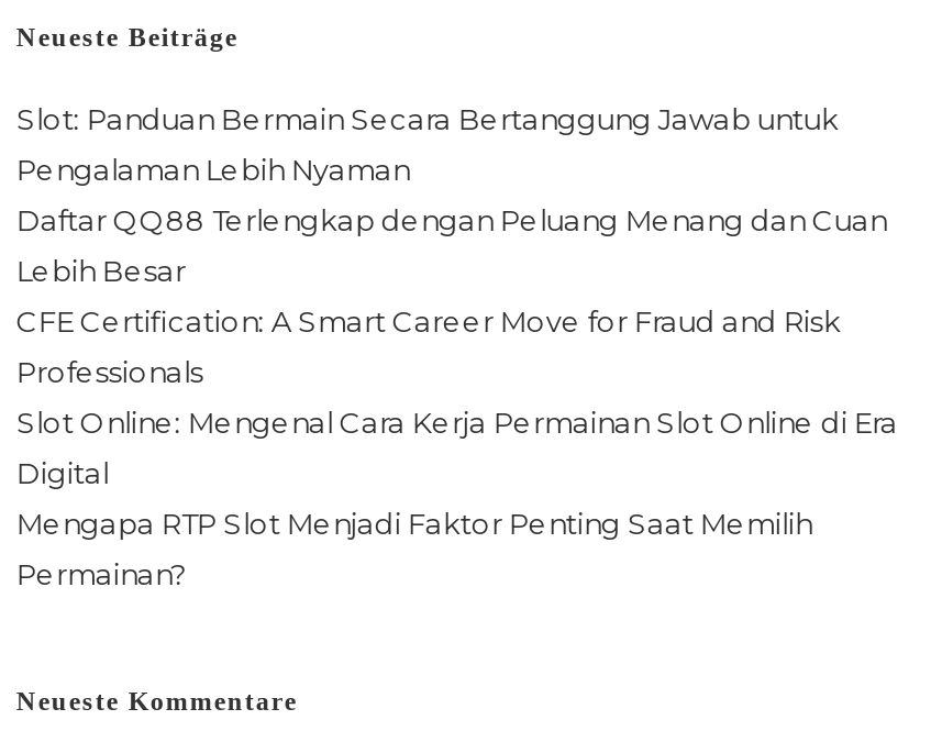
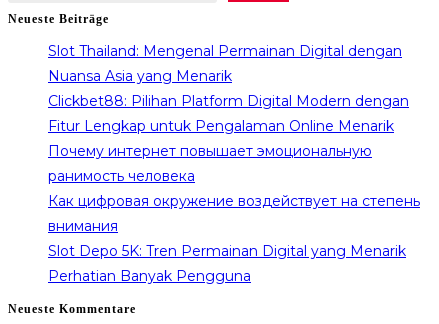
[16,102,898,592] Slot: Panduan Bermain Secara Bertanggung Jawab untuk | Pengalaman Lebih Nyaman | Daftar QQ88 Terlengkap dengan Peluang Menang dan Cuan | Lebih Besar | CFE Certification: A Smart Career Move for Fraud and Risk | Professionals | Slot Online: Mengenal Cara Kerja Permainan Slot Online di Era | Digital | Mengapa RTP Slot Menjadi Faktor Penting Saat Memilih | Permainan? -> [48,42,420,285] Slot Thailand: Mengenal Permainan Digital dengan | Nuansa Asia yang Menarik | Clickbet88: Pilihan Platform Digital Modern dengan | Fitur Lengkap untuk Pengalaman Online Menarik | Почему интернет повышает эмоциональную | ранимость человека | Как цифровая окружение воздействует на степень | внимания | Slot Depo 5K: Tren Permainan Digital yang Menarik | Perhatian Banyak Pengguna

